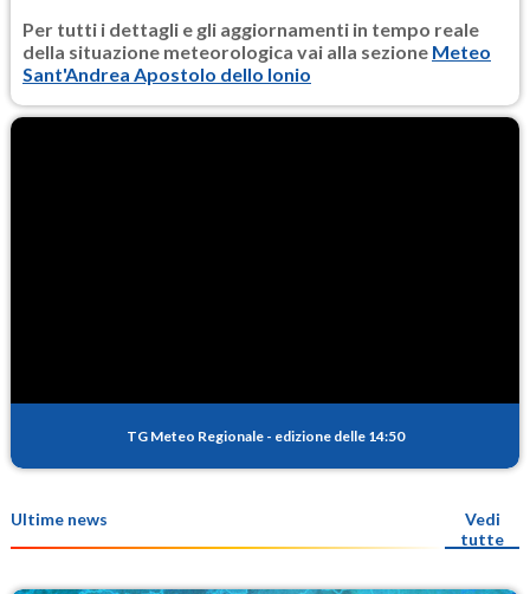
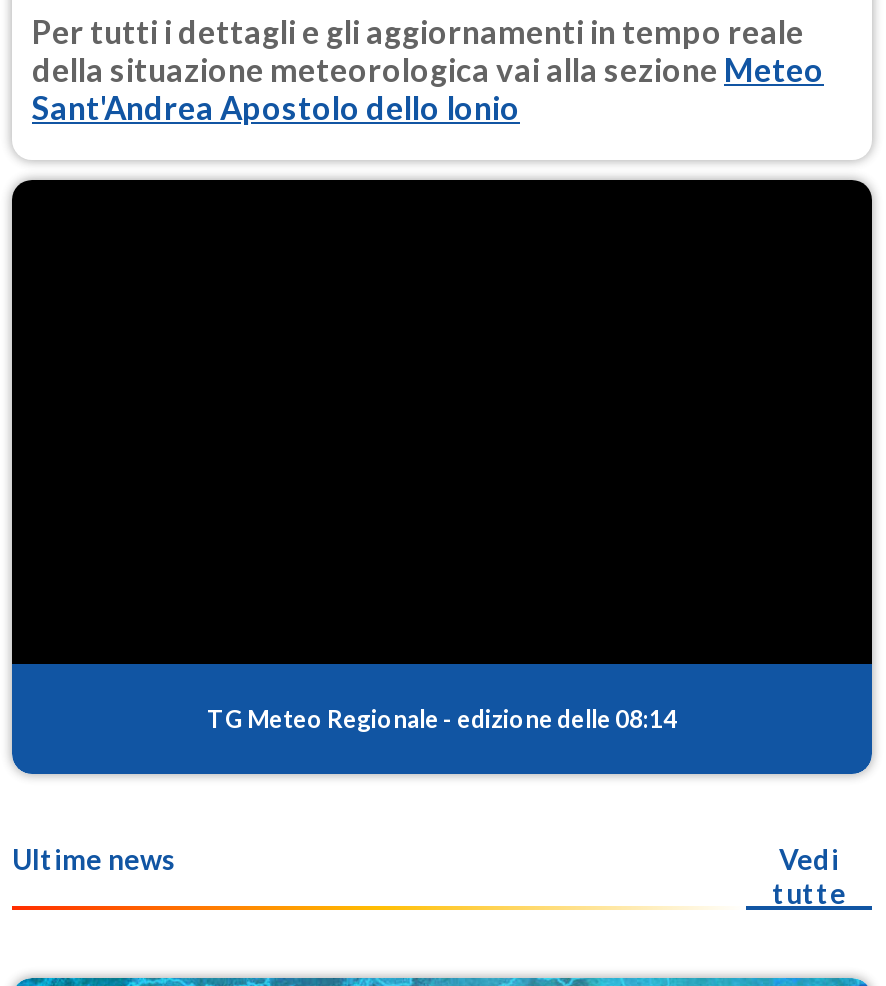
[126,427,404,445] TG Meteo Regionale - edizione delle 14:50 -> [207,704,677,734] TG Meteo Regionale - edizione delle 08:14

